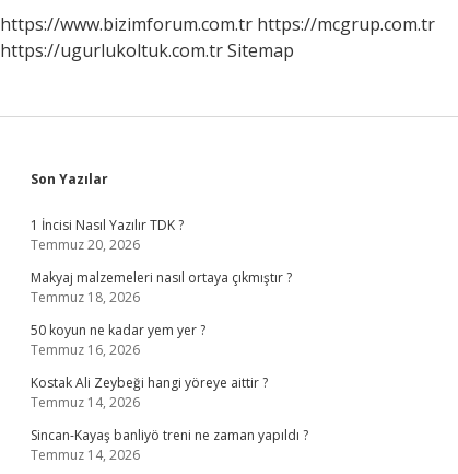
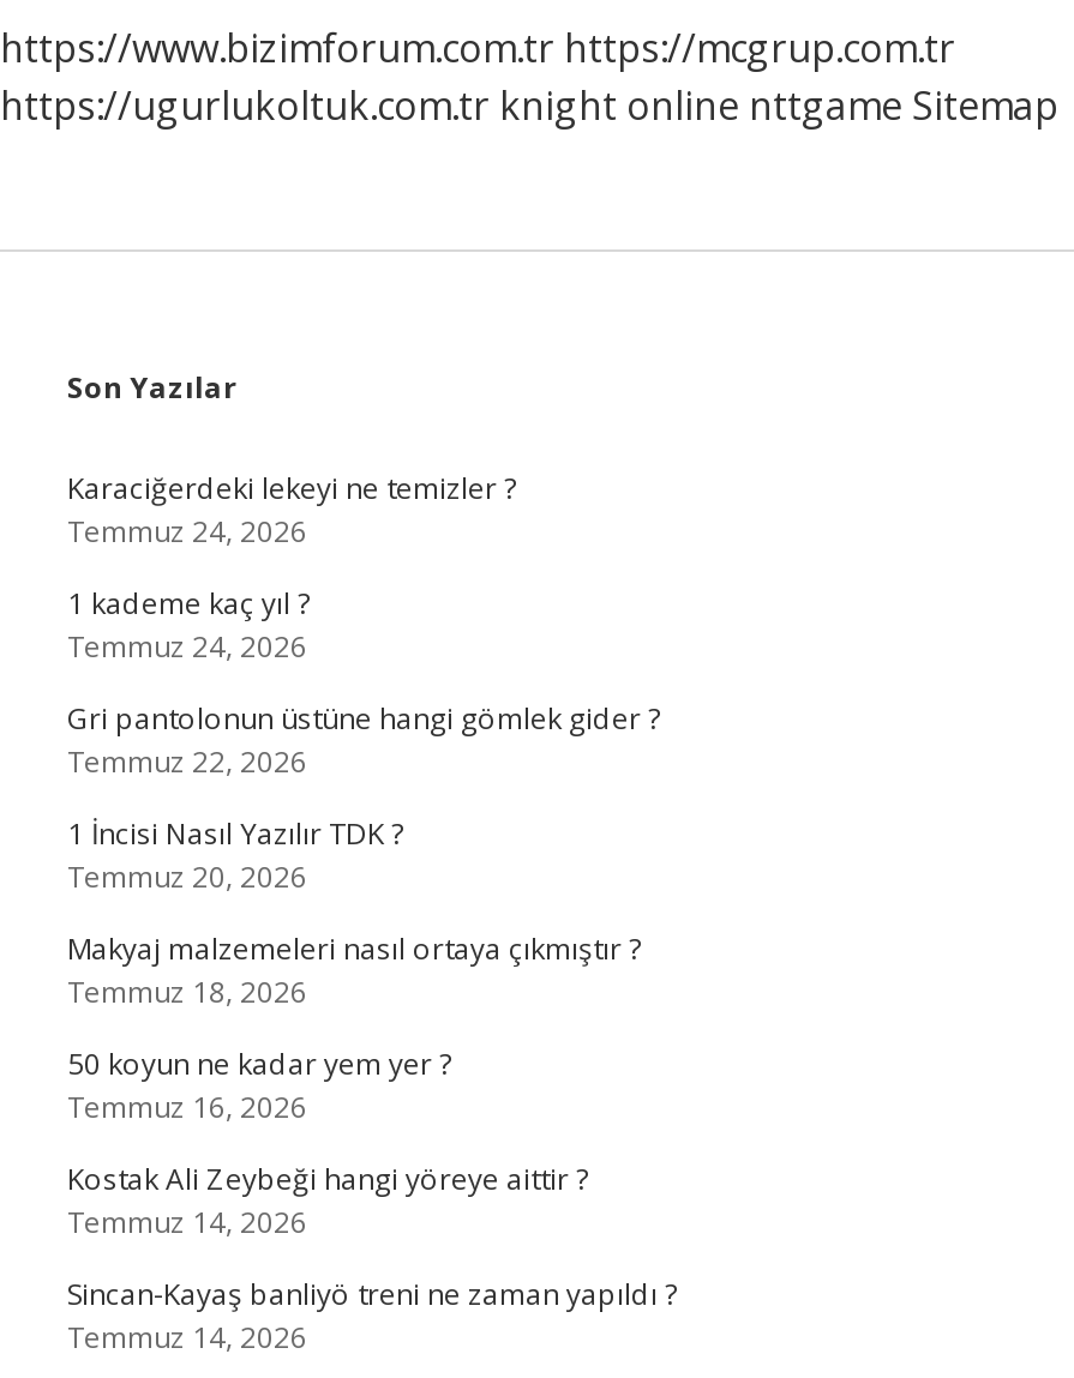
[0,38,294,62] https://ugurlukoltuk.com.tr Sitemap -> [0,79,1058,132] https://ugurlukoltuk.com.tr knight online nttgame Sitemap
none -> [67,468,660,782] Karaciğerdeki lekeyi ne temizler ? | Temmuz 24, 2026 | 1 kademe kaç yıl ? | Temmuz 24, 2026 | Gri pantolonun üstüne hangi gömlek gider ? | Temmuz 22, 2026

